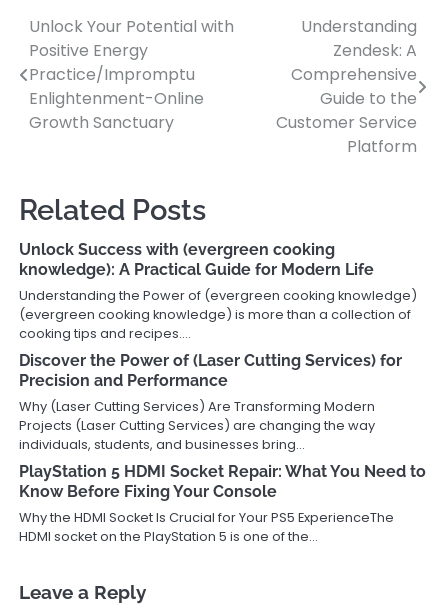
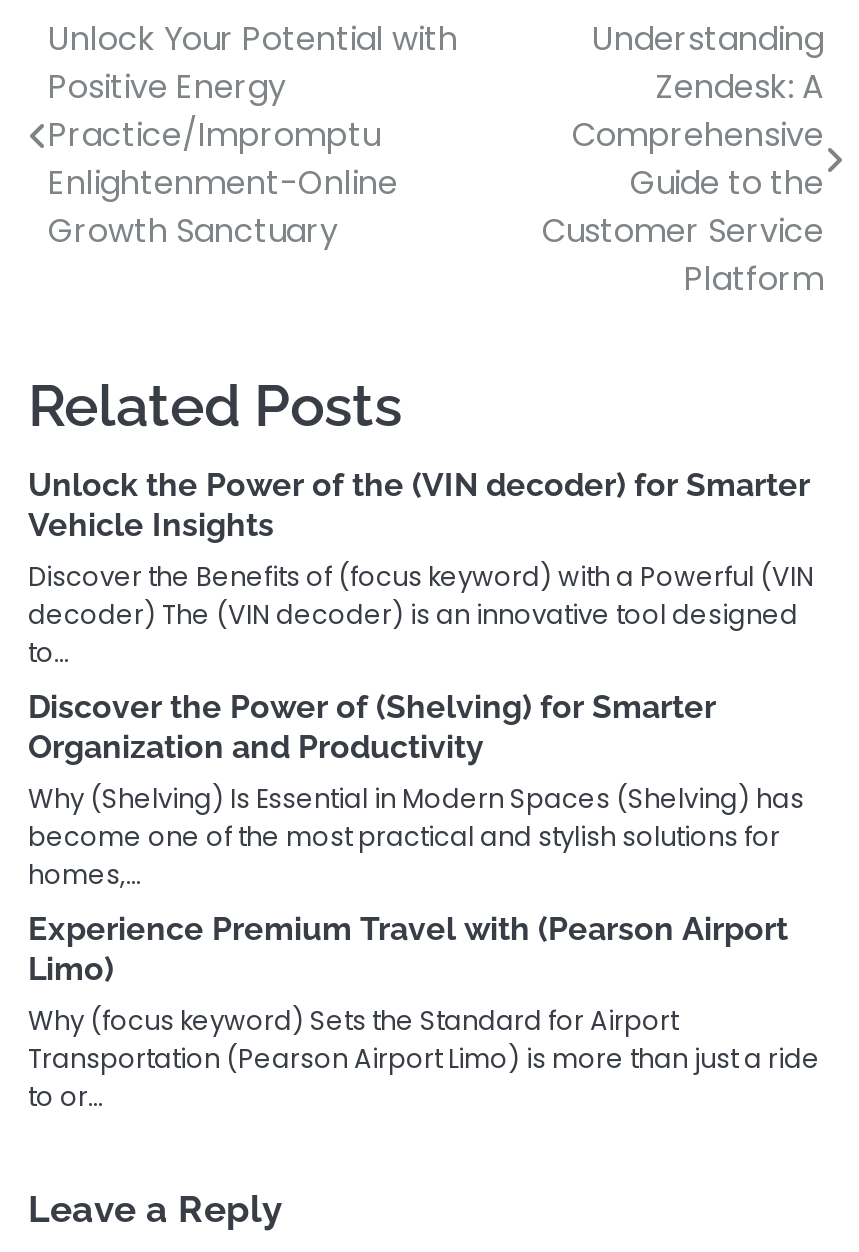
[19,240,426,546] Unlock Success with (evergreen cooking | knowledge): A Practical Guide for Modern Life | Understanding the Power of (evergreen cooking knowledge) | (evergreen cooking knowledge) is more than a collection of | cooking tips and recipes.… | Discover the Power of (Laser Cutting Services) for | Precision and Performance | Why (Laser Cutting Services) Are Transforming Modern | Projects (Laser Cutting Services) are changing the way | individuals, students, and businesses bring… | PlayStation 5 HDMI Socket Repair: What You Need to | Know Before Fixing Your Console | Why the HDMI Socket Is Crucial for Your PS5 ExperienceThe | HDMI socket on the PlayStation 5 is one of the… -> [28,465,820,1115] Unlock the Power of the (VIN decoder) for Smarter | Vehicle Insights | Discover the Benefits of (focus keyword) with a Powerful (VIN | decoder) The (VIN decoder) is an innovative tool designed | to… | Discover the Power of (Shelving) for Smarter | Organization and Productivity | Why (Shelving) Is Essential in Modern Spaces (Shelving) has | become one of the most practical and stylish solutions for | homes,… | Experience Premium Travel with (Pearson Airport | Limo) | Why (focus keyword) Sets the Standard for Airport | Transportation (Pearson Airport Limo) is more than just a ride | to or…

